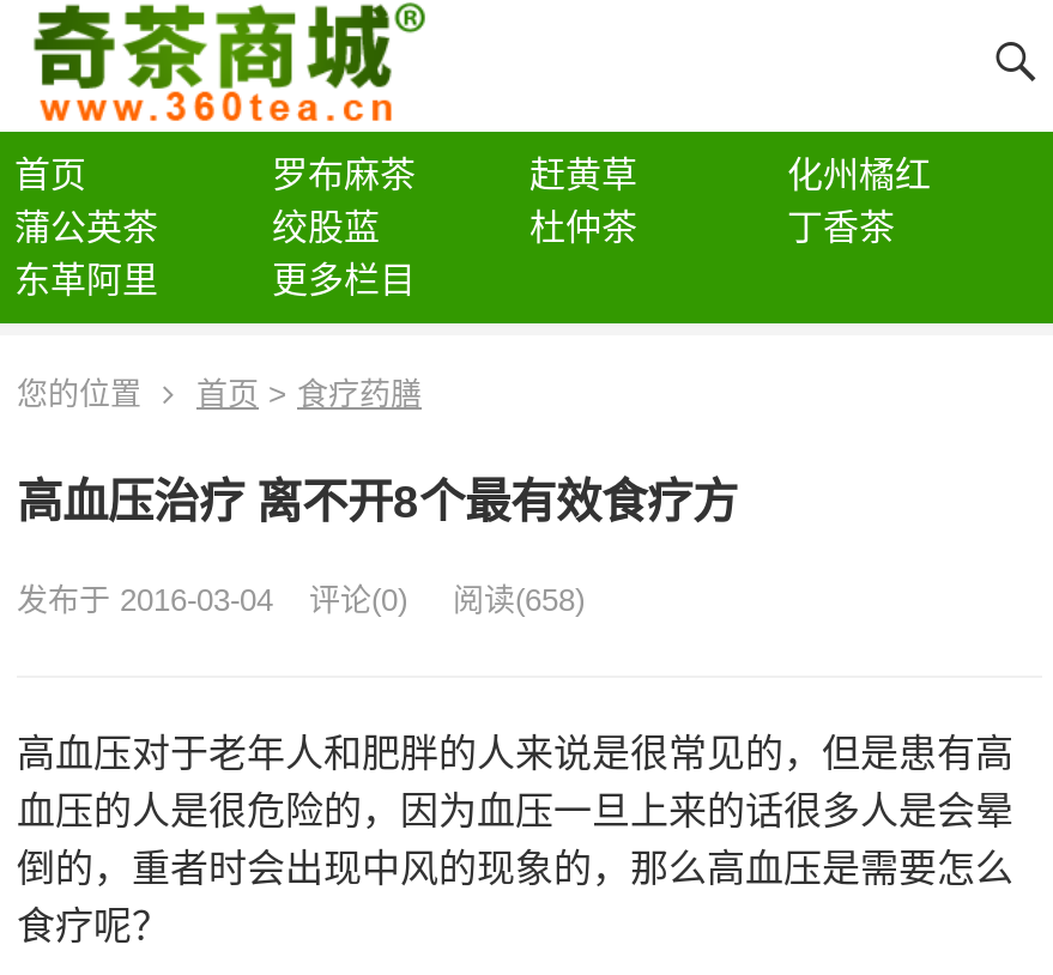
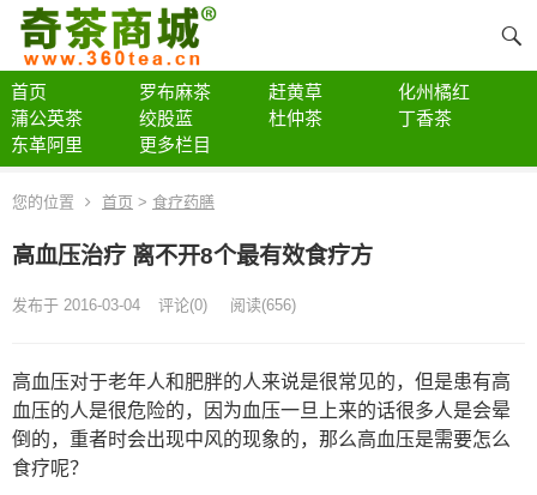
[17,582,585,618] 发布于 2016-03-04 评论(0) 阅读(658) -> [12,296,296,314] 发布于 2016-03-04 评论(0) 阅读(656)

